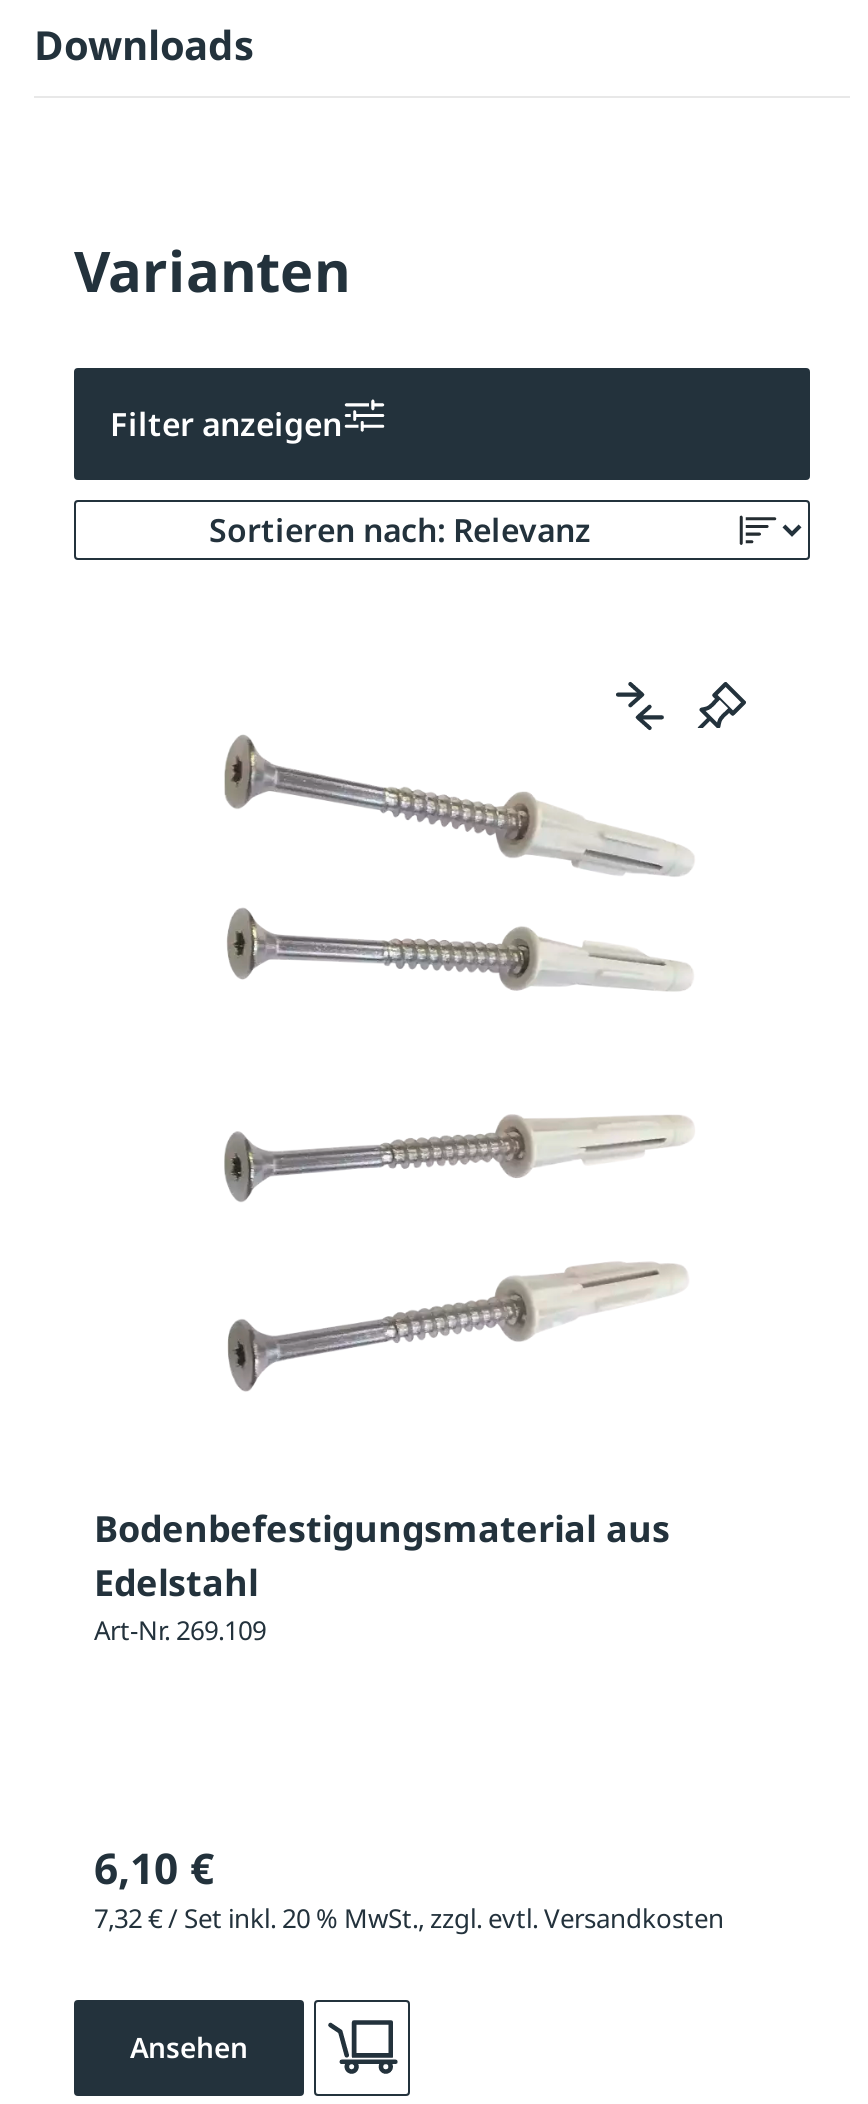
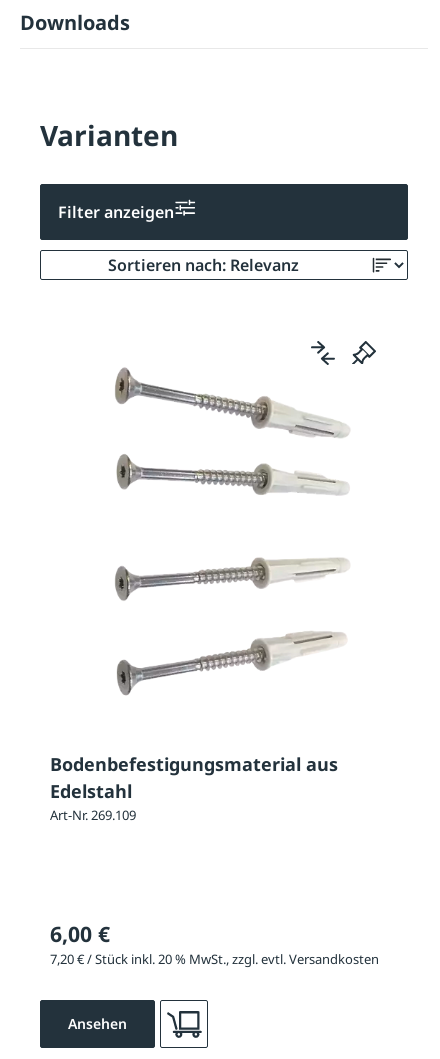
[94,1838,214,1896] 6,10 € -> [50,919,110,948] 6,00 €
[94,1900,724,1936] 7,32 € / Set inkl. 20 % MwSt., zzgl. evtl. Versandkosten -> [50,950,379,968] 7,20 € / Stück inkl. 20 % MwSt., zzgl. evtl. Versandkosten

